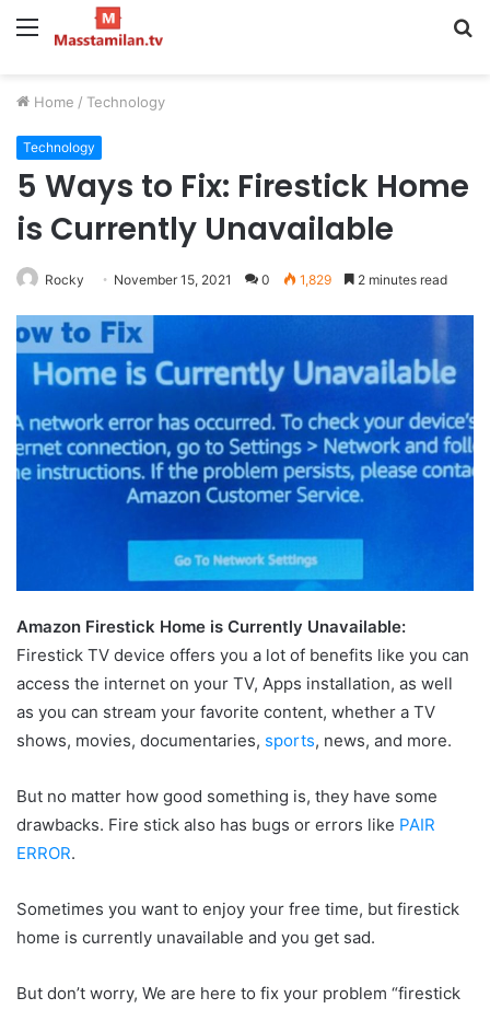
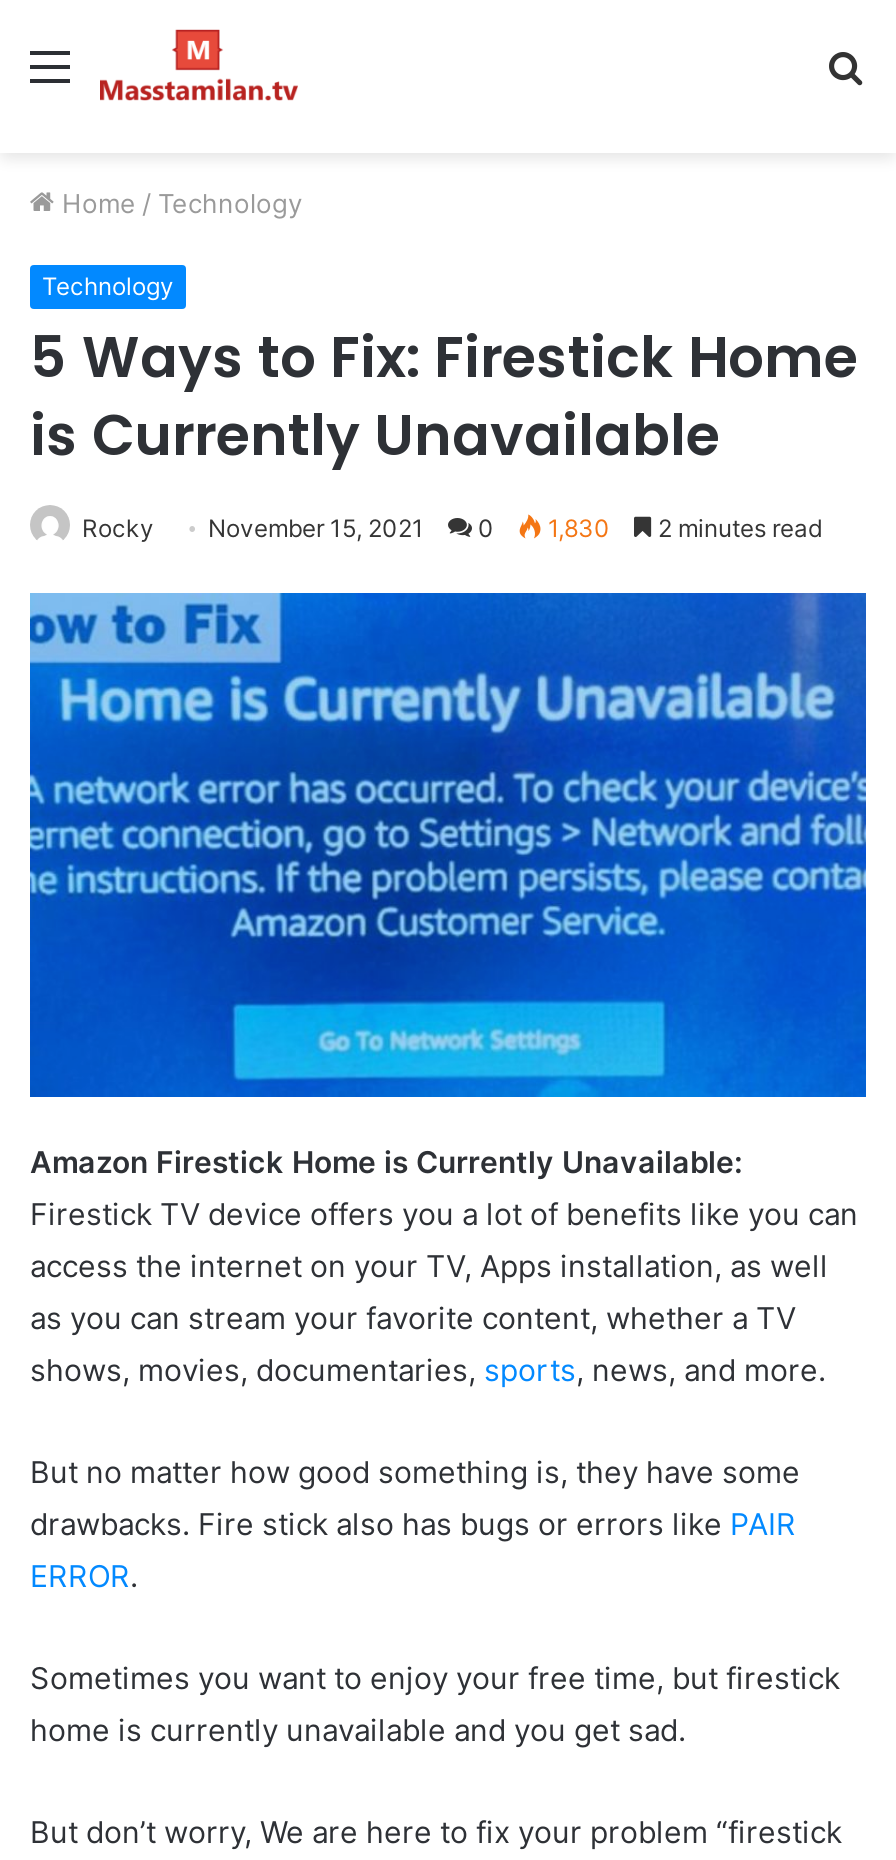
[45,271,447,288] Rocky November 15, 2021 0 1,829 2 minutes read -> [82,513,822,543] Rocky November 15, 2021 0 1,830 2 minutes read

